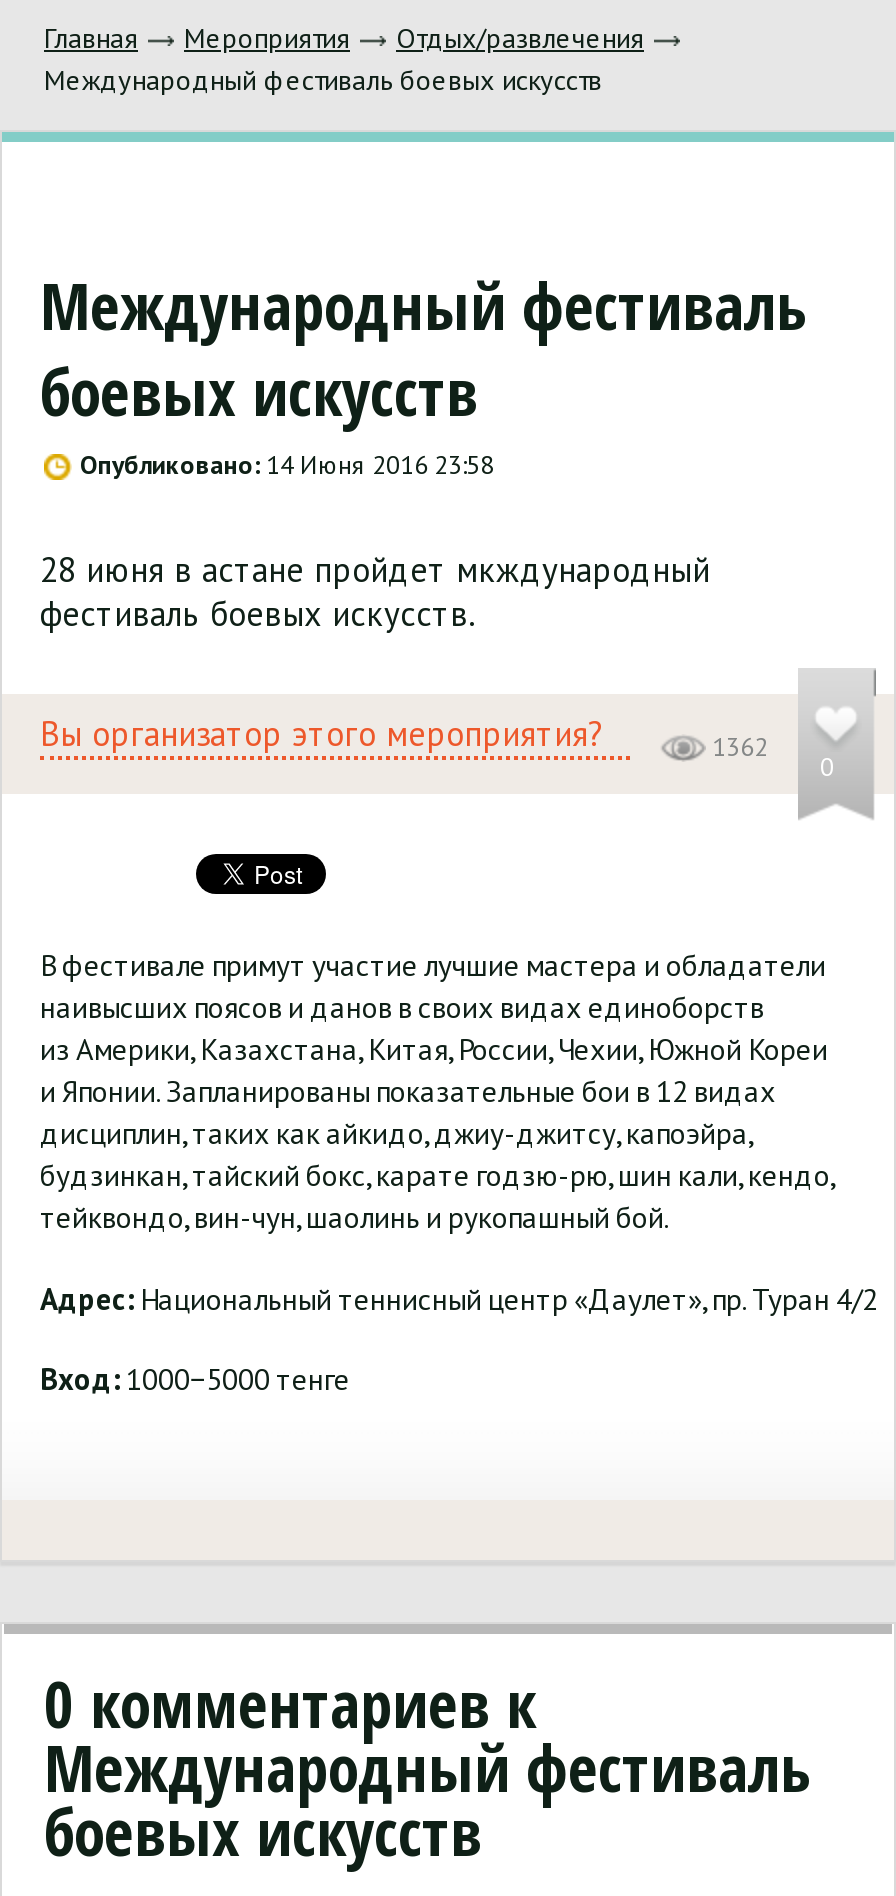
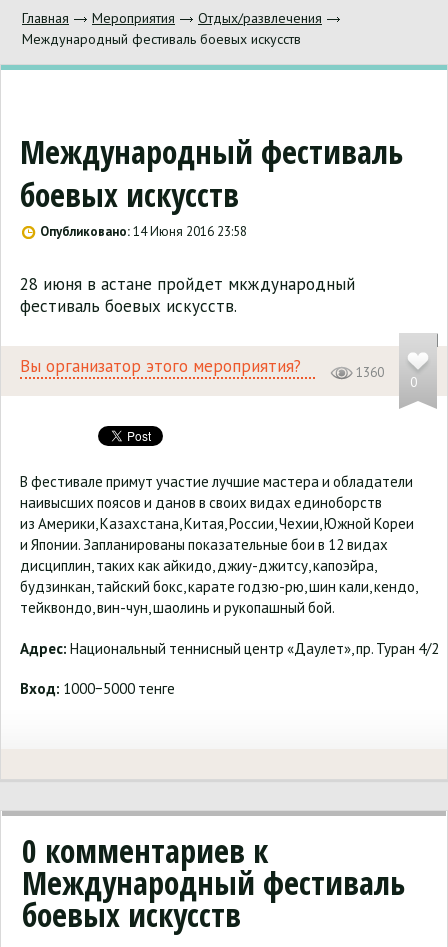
[712,730,768,764] 1362 -> [356,364,384,381] 1360

